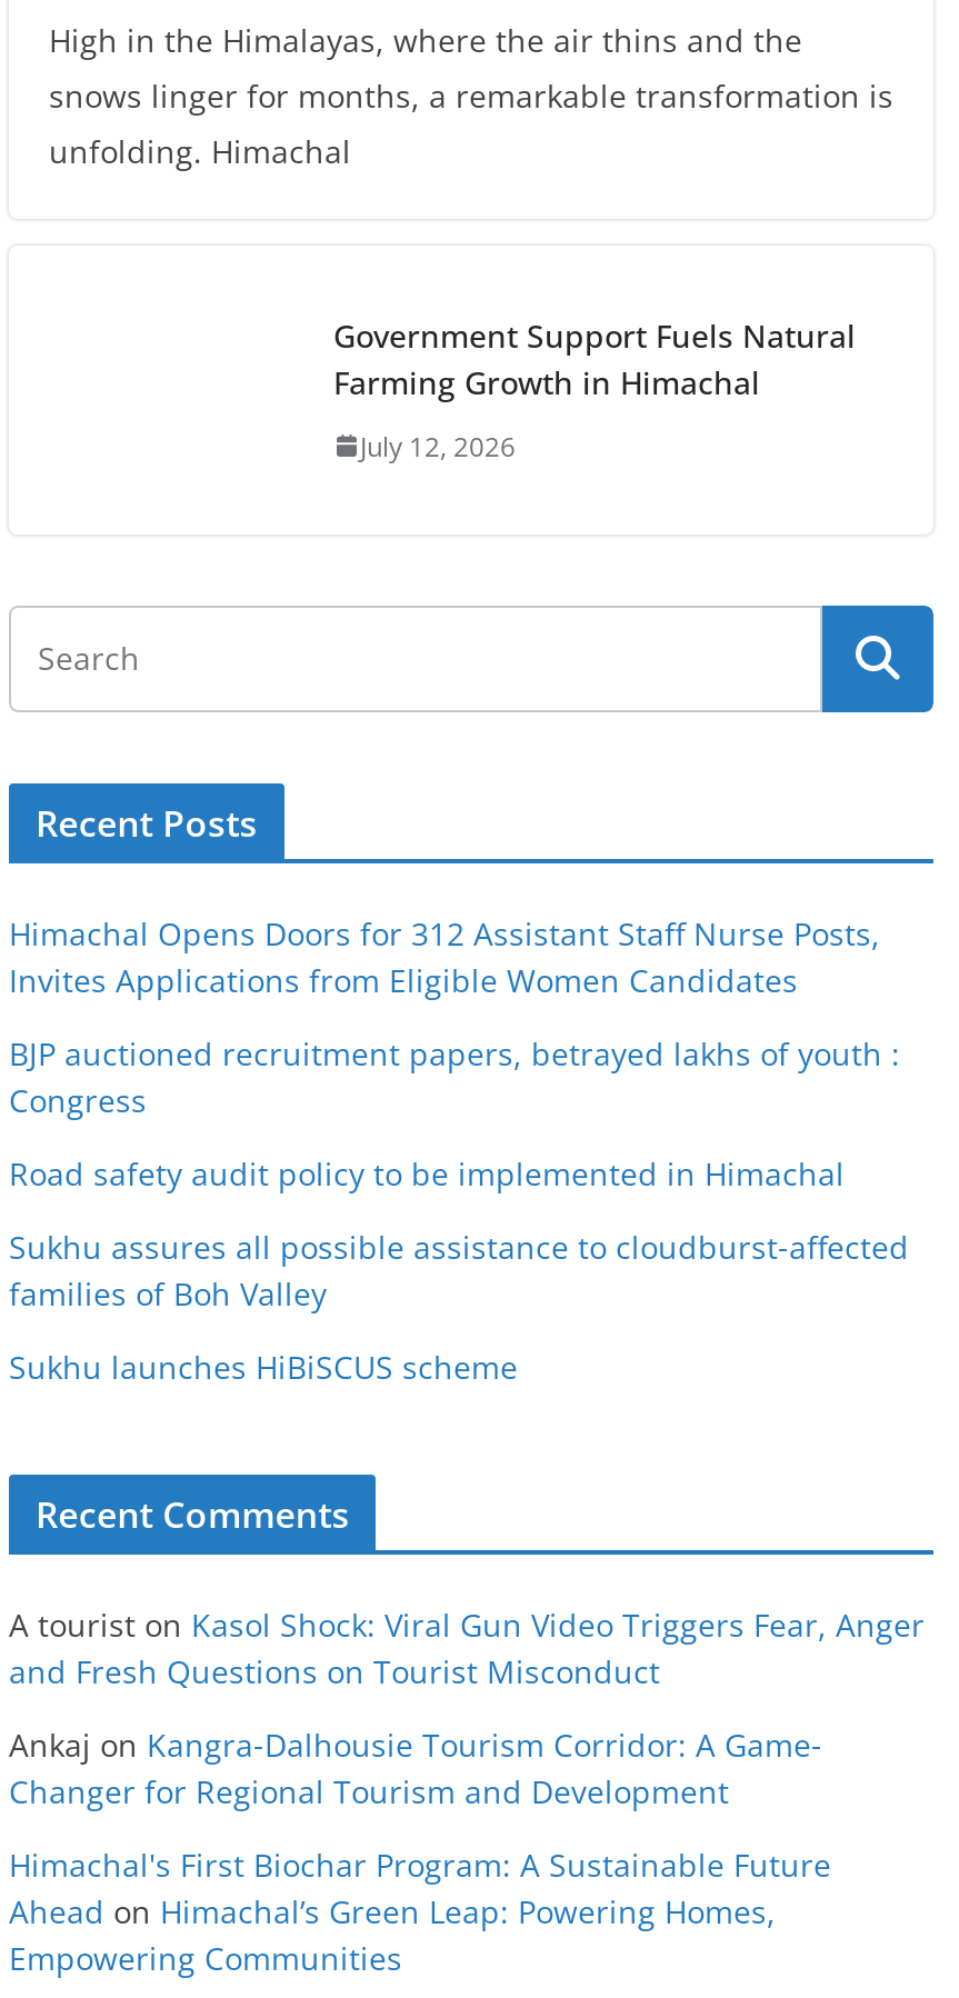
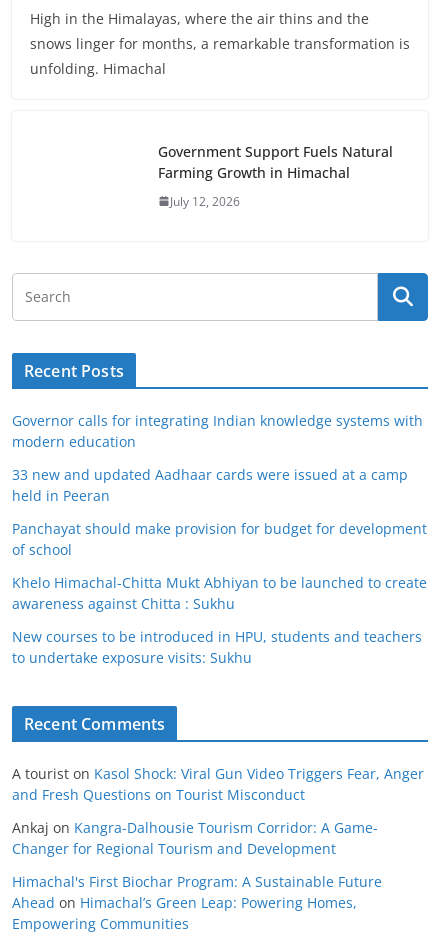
[9,913,880,1001] Himachal Opens Doors for 312 Assistant Staff Nurse Posts, | Invites Applications from Eligible Women Candidates -> [12,411,423,451] Governor calls for integrating Indian knowledge systems with | modern education
[9,1033,900,1121] BJP auctioned recruitment papers, betrayed lakhs of youth : | Congress -> [12,465,408,505] 33 new and updated Aadhaar cards were issued at a camp | held in Peeran
[9,1153,845,1195] Road safety audit policy to be implemented in Himachal -> [12,519,427,559] Panchayat should make provision for budget for development | of school
[9,1226,909,1315] Sukhu assures all possible assistance to cloudburst-affected | families of Boh Valley -> [12,573,427,613] Khelo Himachal-Chitta Mukt Abhiyan to be launched to create | awareness against Chitta : Sukhu
[9,1346,518,1388] Sukhu launches HiBiSCUS scheme -> [12,627,422,667] New courses to be introduced in HPU, students and teachers | to undertake exposure visits: Sukhu

